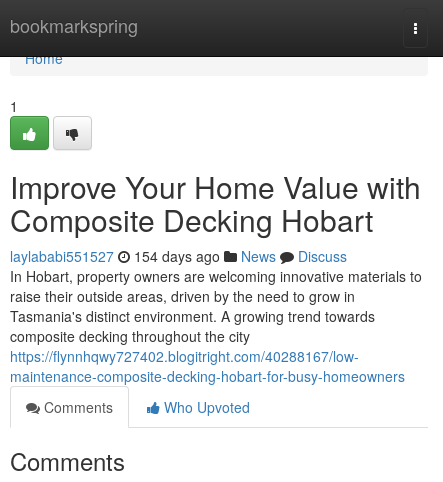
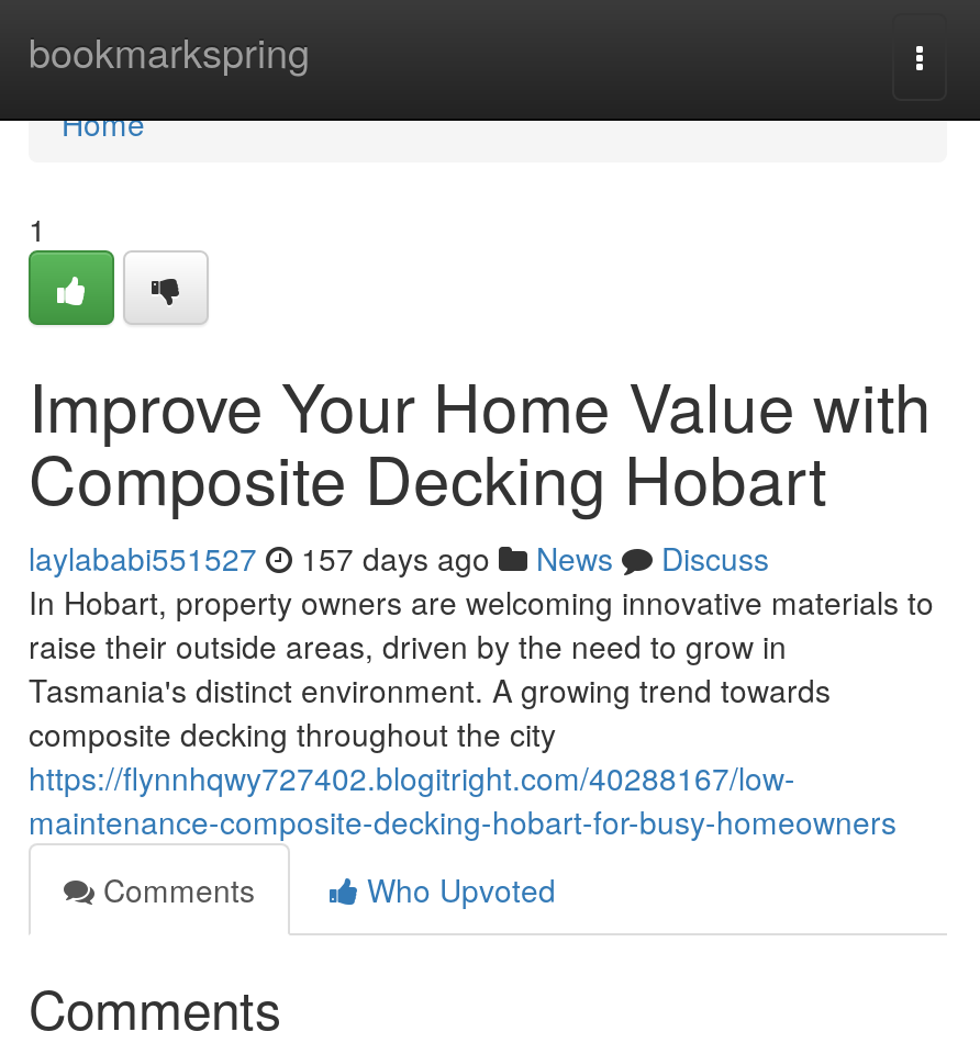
[10,246,347,266] laylababi551527 154 days ago News Discuss -> [29,536,769,580] laylababi551527 157 days ago News Discuss

